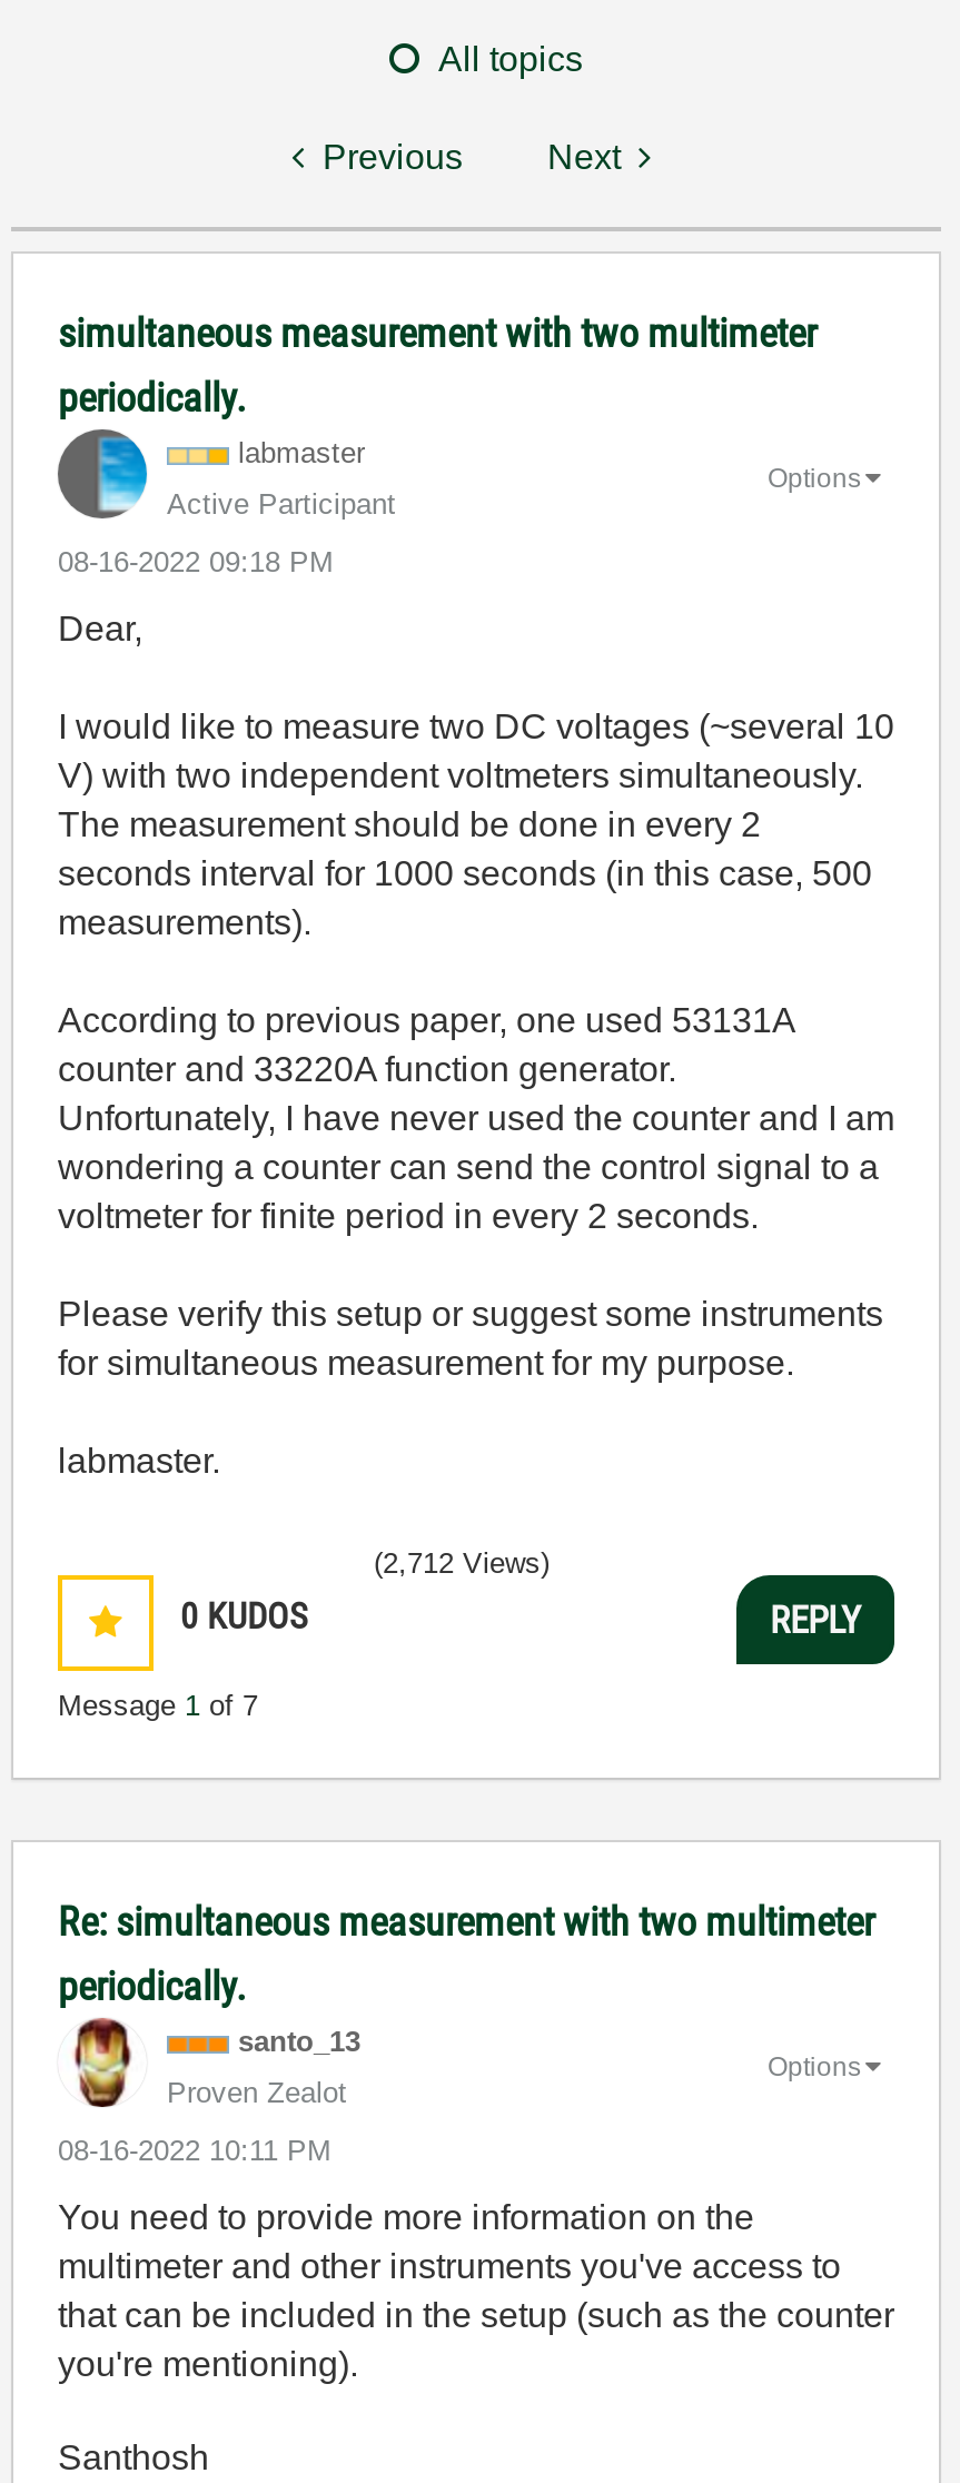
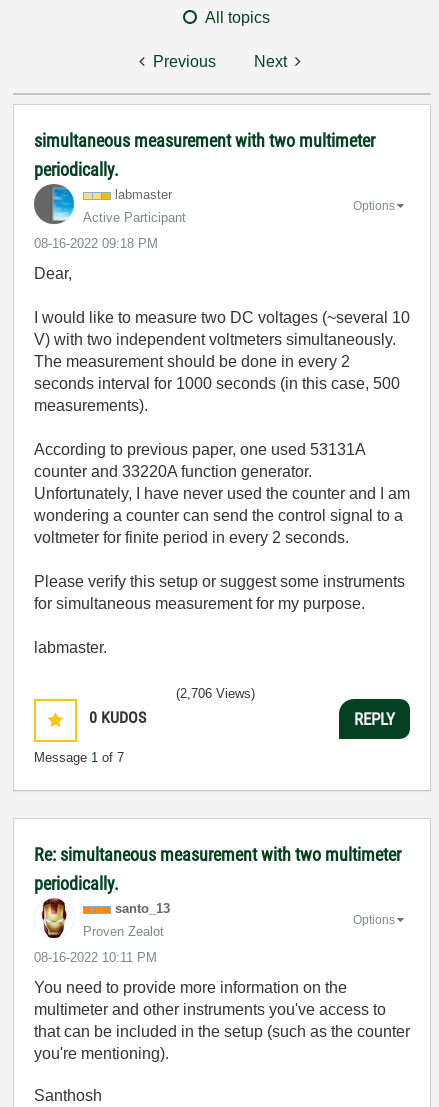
[374,1546,550,1580] (2,712 Views) -> [176,686,255,701] (2,706 Views)

